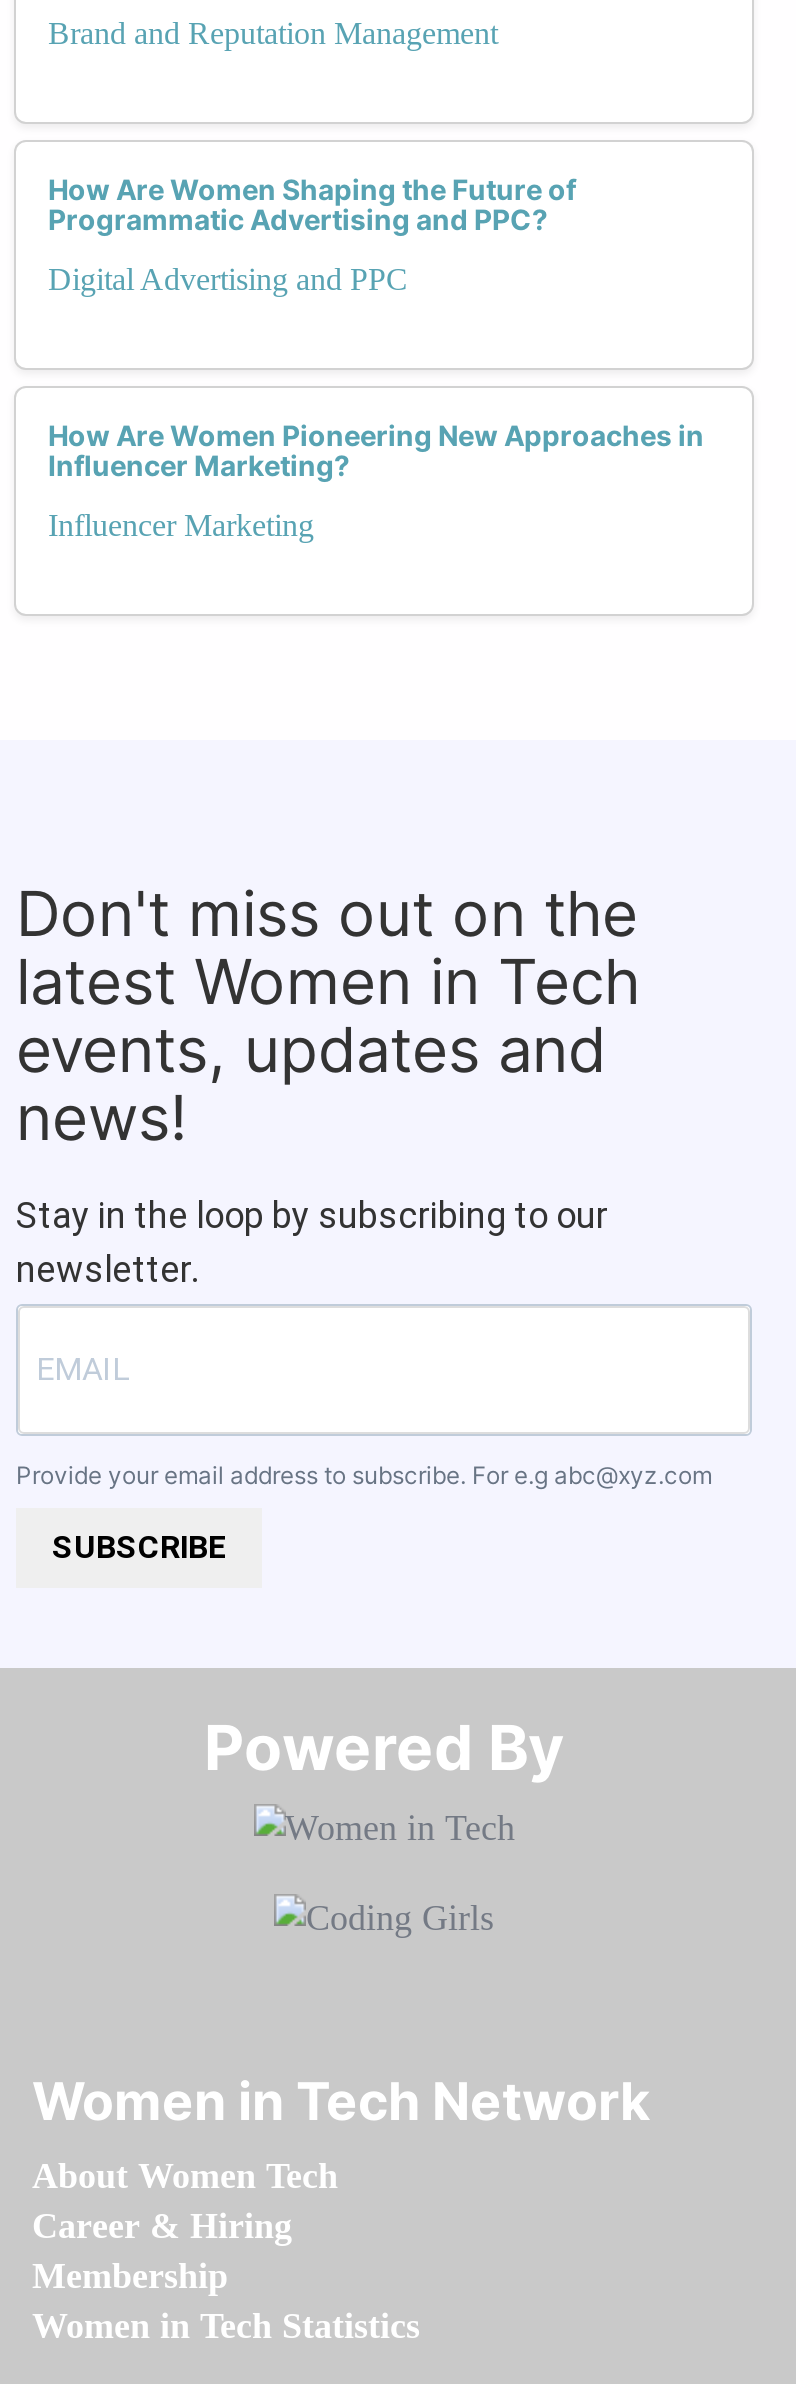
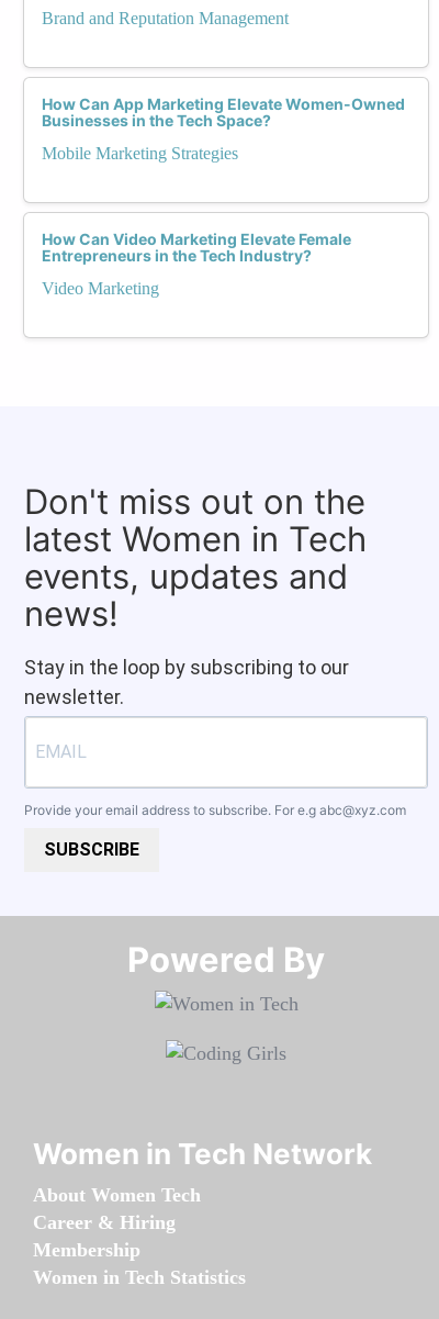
[48,172,576,236] How Are Women Shaping the Future of | Programmatic Advertising and PPC? -> [42,94,405,130] How Can App Marketing Elevate Women-Owned | Businesses in the Tech Space?
[48,262,408,296] Digital Advertising and PPC -> [42,144,238,163] Mobile Marketing Strategies
[48,418,704,482] How Are Women Pioneering New Approaches in | Influencer Marketing? -> [42,230,351,265] How Can Video Marketing Elevate Female | Entrepreneurs in the Tech Industry?
[48,508,314,542] Influencer Marketing -> [42,279,159,298] Video Marketing

